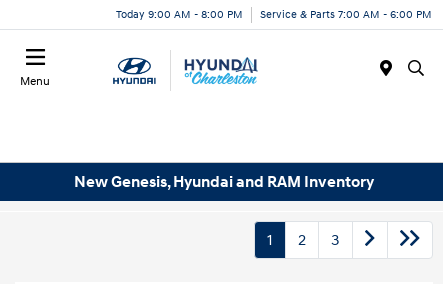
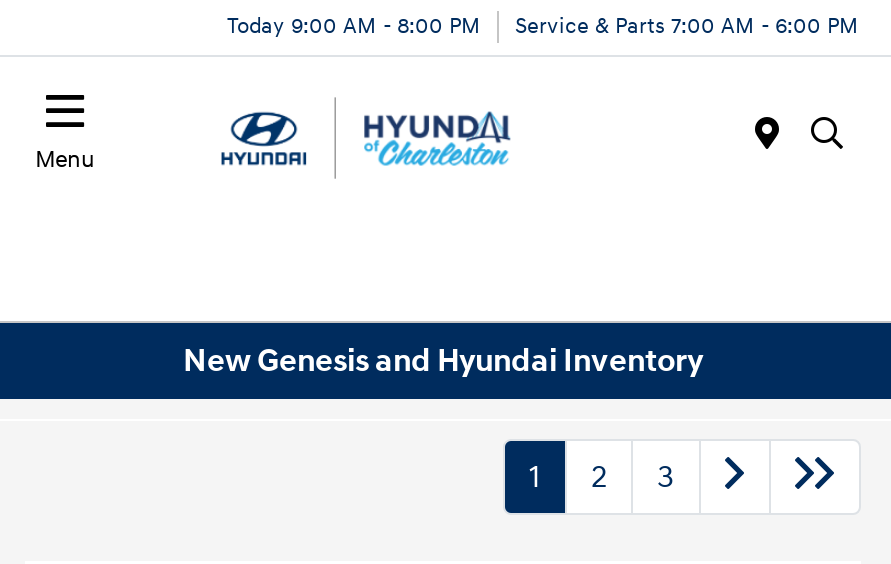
[74,172,374,192] New Genesis, Hyundai and RAM Inventory -> [183,340,703,380] New Genesis and Hyundai Inventory

